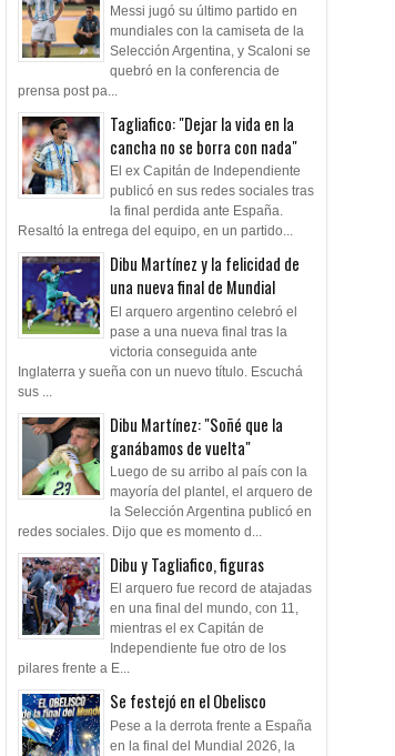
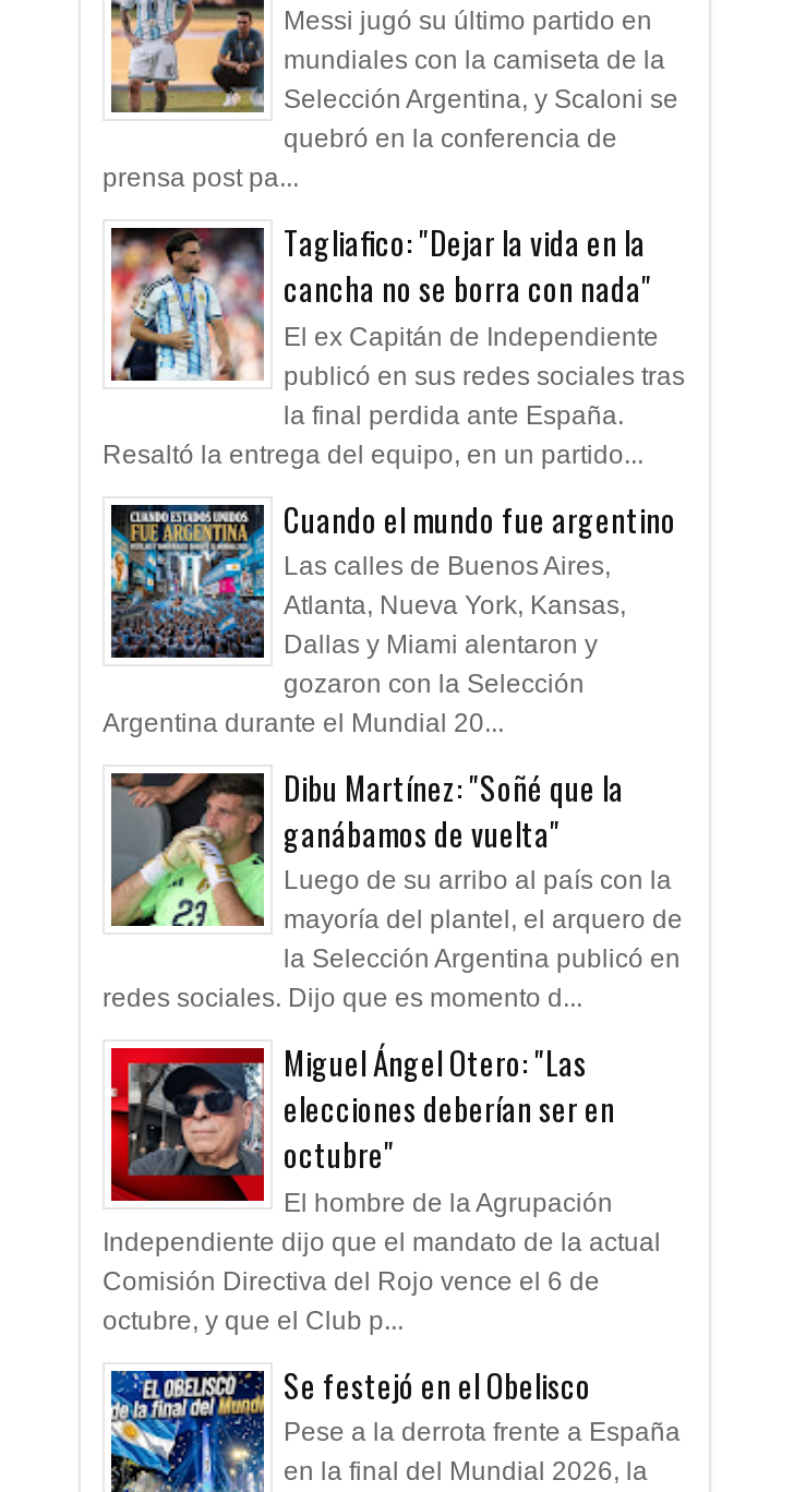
[18,252,303,399] [image] | Dibu Martínez y la felicidad de | una nueva final de Mundial | El arquero argentino celebró el | pase a una nueva final tras la | victoria conseguida ante | Inglaterra y sueña con un nuevo título. Escuchá | sus ... -> [103,496,676,739] [image] | Cuando el mundo fue argentino | Las calles de Buenos Aires, | Atlanta, Nueva York, Kansas, | Dallas y Miami alentaron y | gozaron con la Selección | Argentina durante el Mundial 20...
moved [18,413,313,540] -> [103,765,683,1015]: [image] | Dibu Martínez: "Soñé que la | ganábamos de vuelta" | Luego de su arribo al país con la | mayoría del plantel, el arquero de | la Selección Argentina publicó en | redes sociales. Dijo que es momento d...
[18,553,312,677] [image] | Dibu y Tagliafico, figuras | El arquero fue record de atajadas | en una final del mundo, con 11, | mientras el ex Capitán de | Independiente fue otro de los | pilares frente a E... -> [103,1041,661,1336] [image] | Miguel Ángel Otero: "Las | elecciones deberían ser en | octubre" | El hombre de la Agrupación | Independiente dijo que el mandato de la actual | Comisión Directiva del Rojo vence el 6 de | octubre, y que el Club p...

